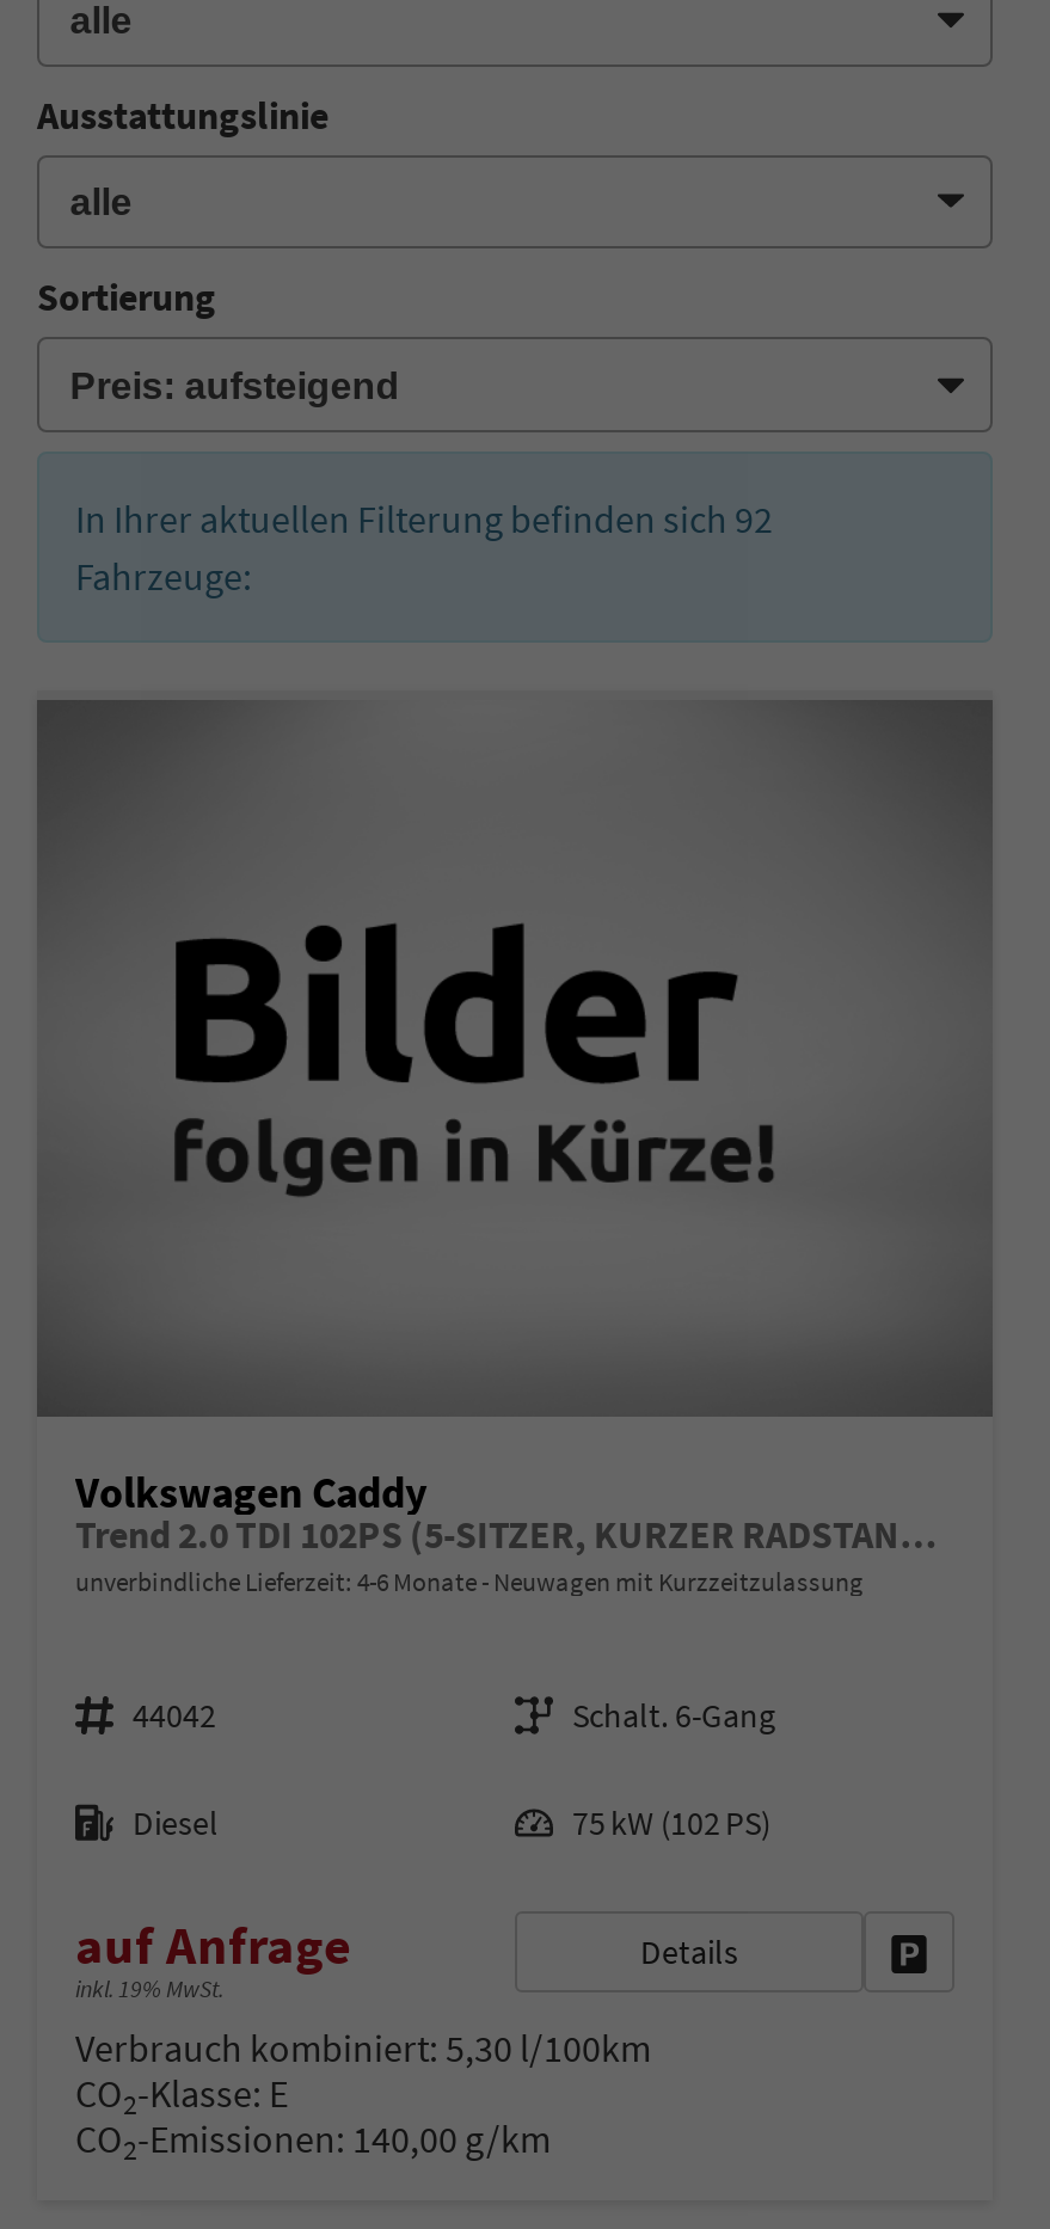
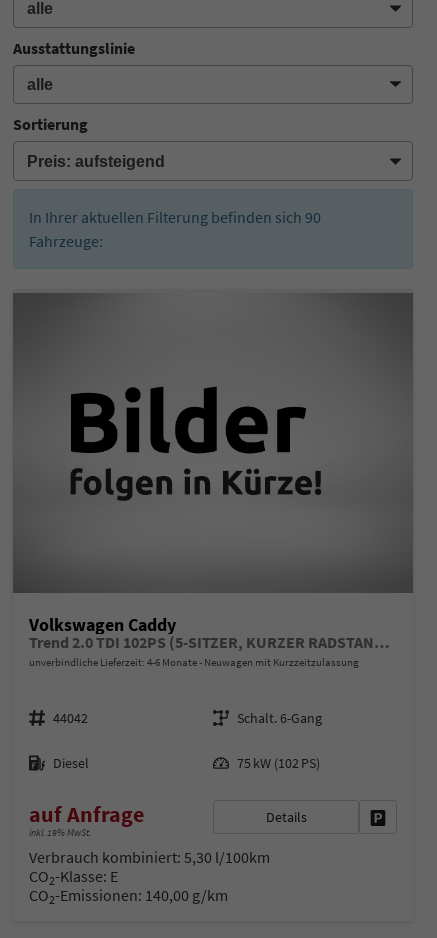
[75,494,773,542] In Ihrer aktuellen Filterung befinden sich 92 -> [29,207,321,227] In Ihrer aktuellen Filterung befinden sich 90

